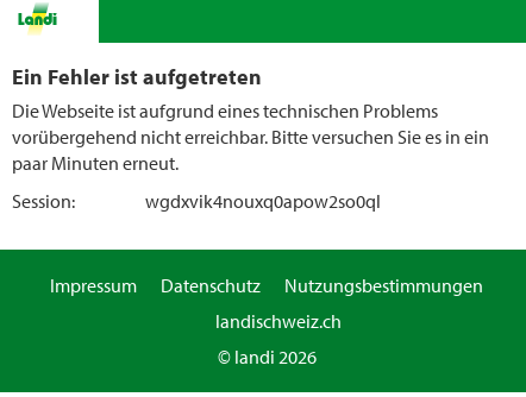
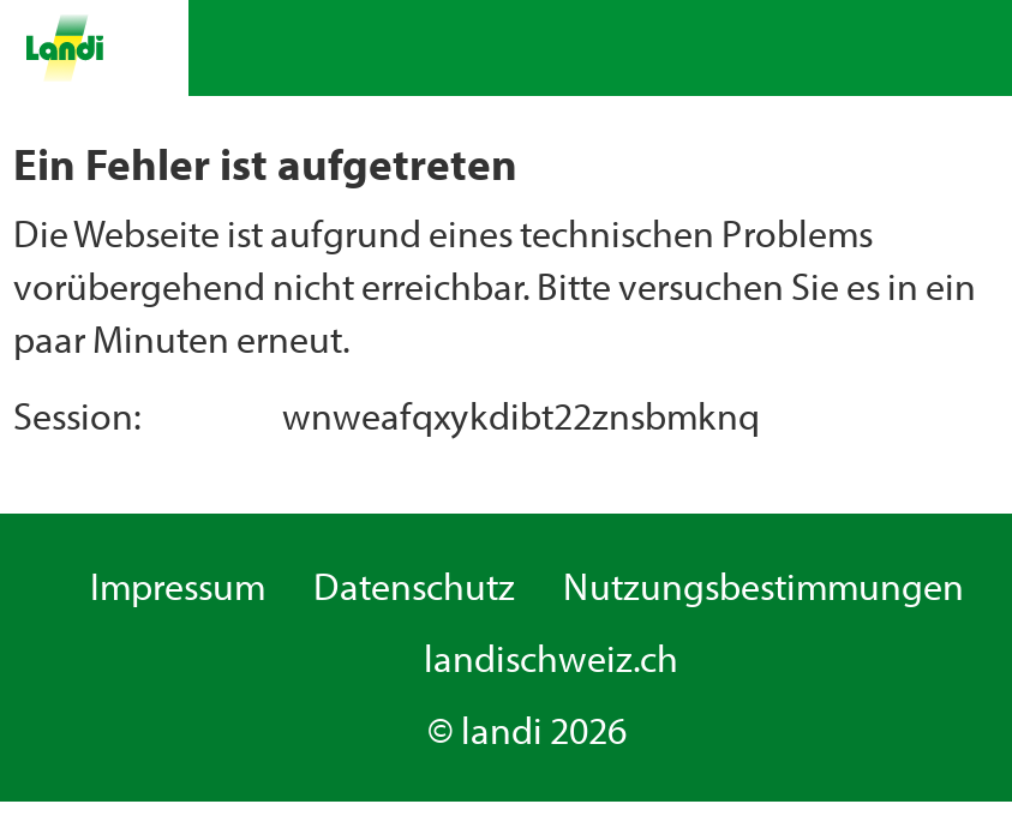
[145,189,381,213] wgdxvik4nouxq0apow2so0ql -> [282,391,760,439] wnweafqxykdibt22znsbmknq

